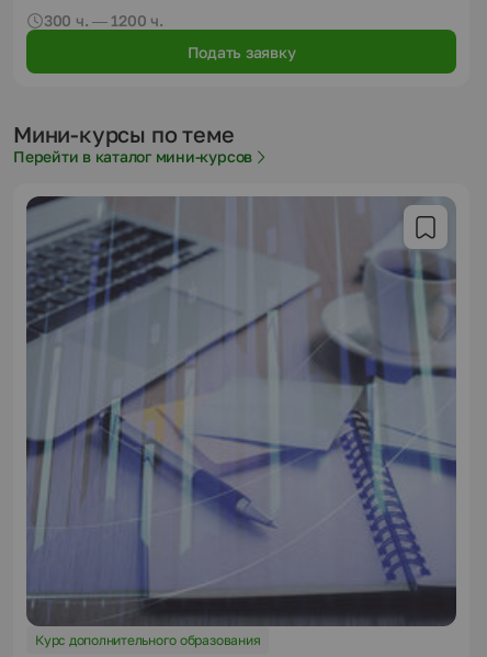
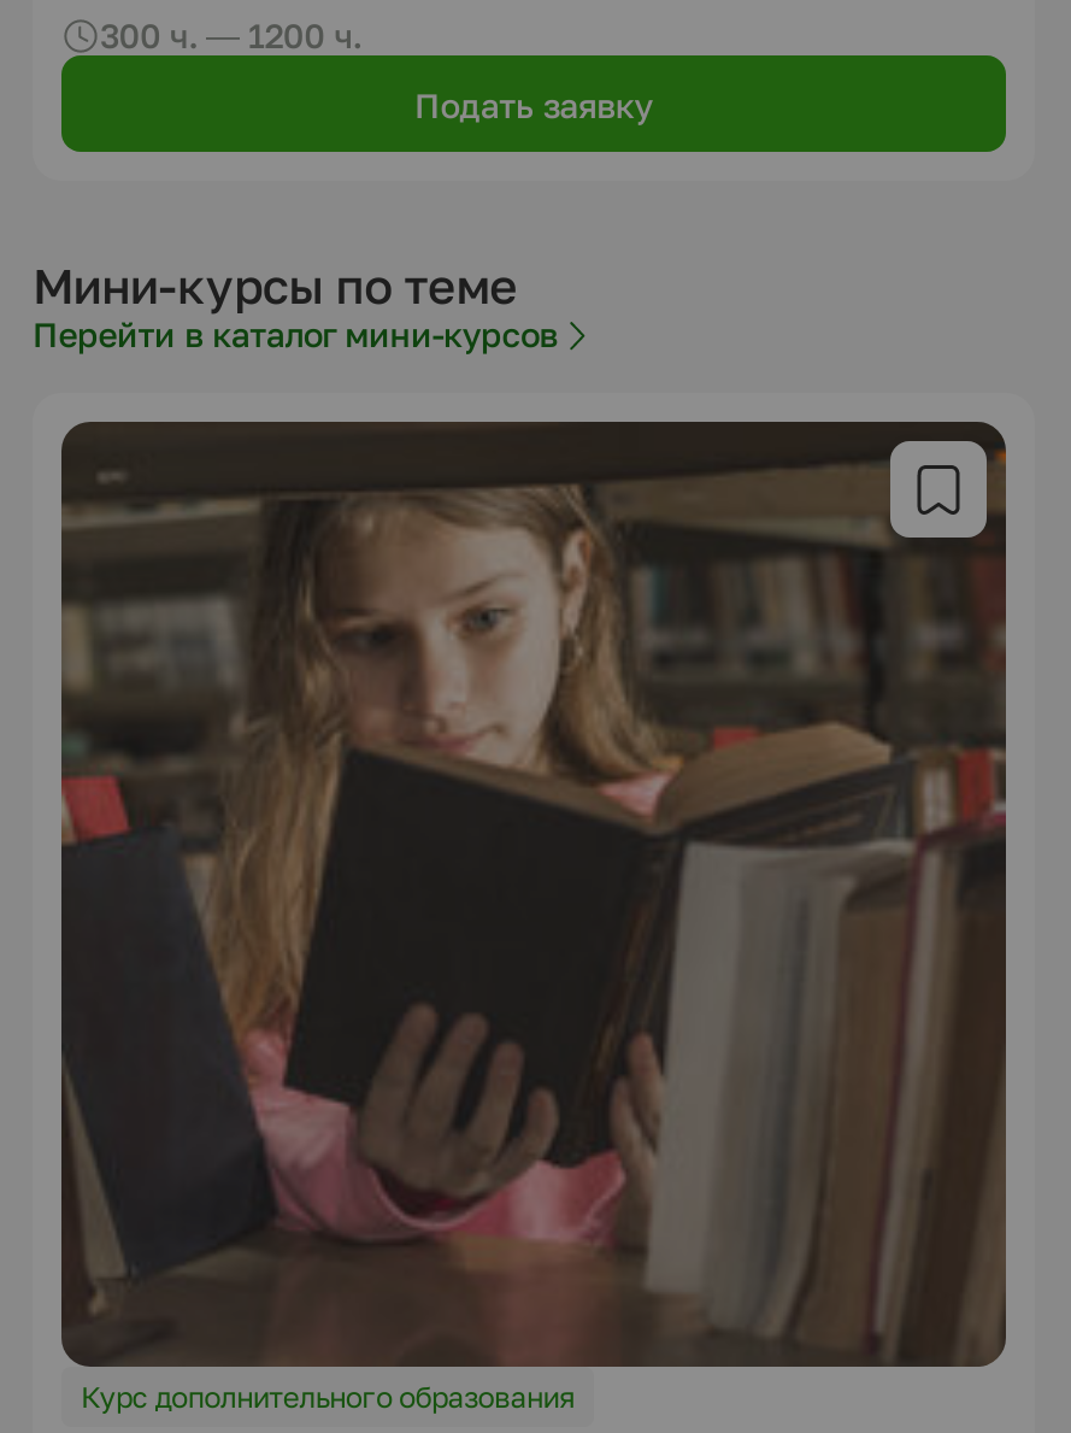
[25,195,457,626] [image] -> [59,419,1008,1367] [image]

